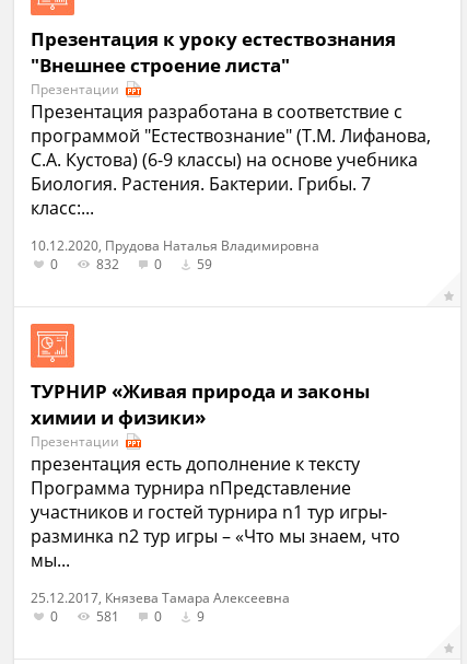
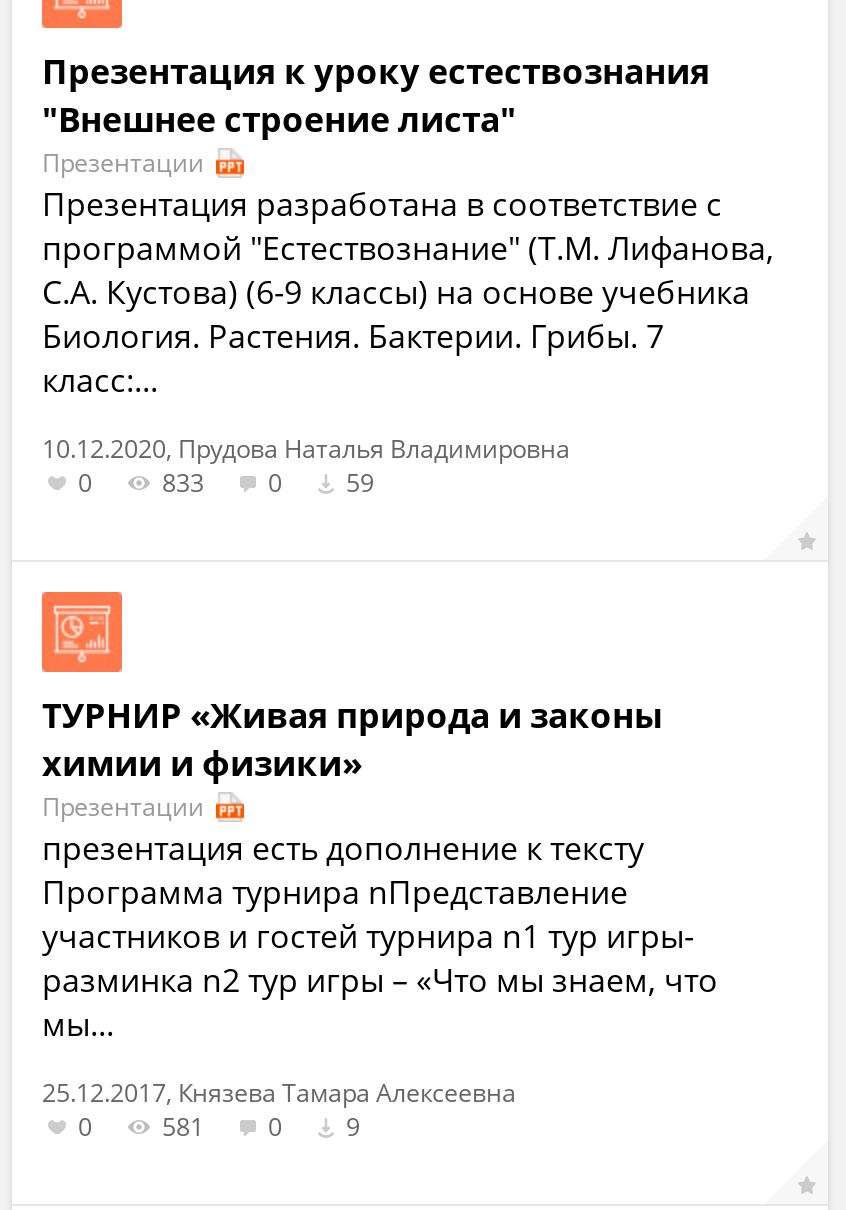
[47,255,212,274] 0 832 0 59 -> [72,467,374,501] 0 833 0 59

